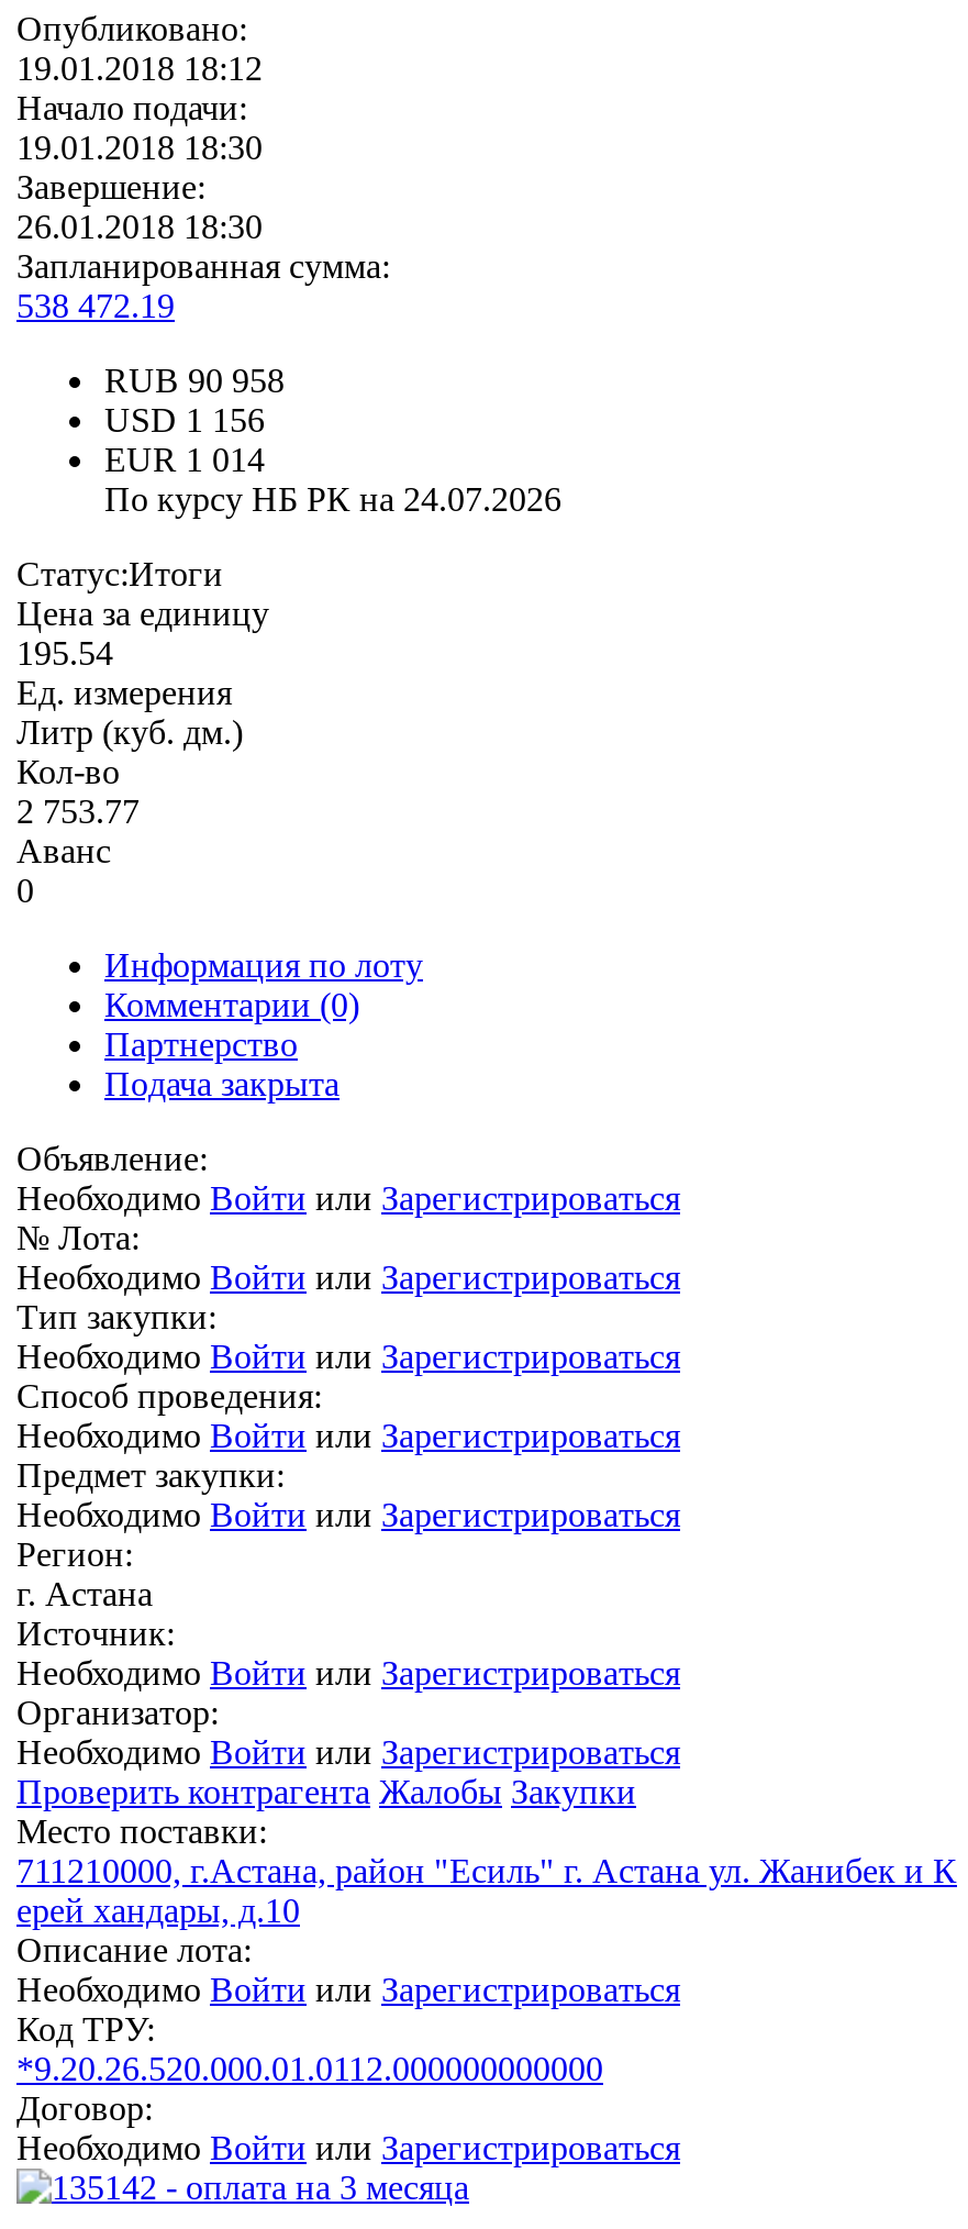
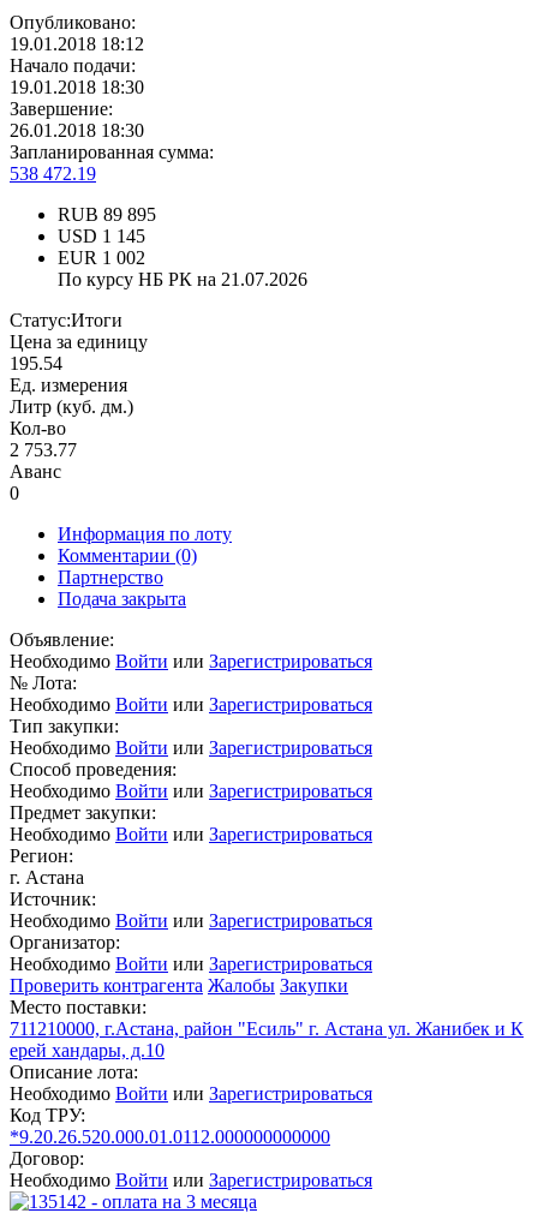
[104,362,285,399] RUB 90 958 -> [58,204,156,225] RUB 89 895
[104,402,265,439] USD 1 156 -> [58,226,145,246] USD 1 145
[104,441,265,479] EUR 1 014 -> [58,248,145,268] EUR 1 002
[104,481,561,518] По курсу НБ РК на 24.07.2026 -> [58,269,307,290] По курсу НБ РК на 21.07.2026

